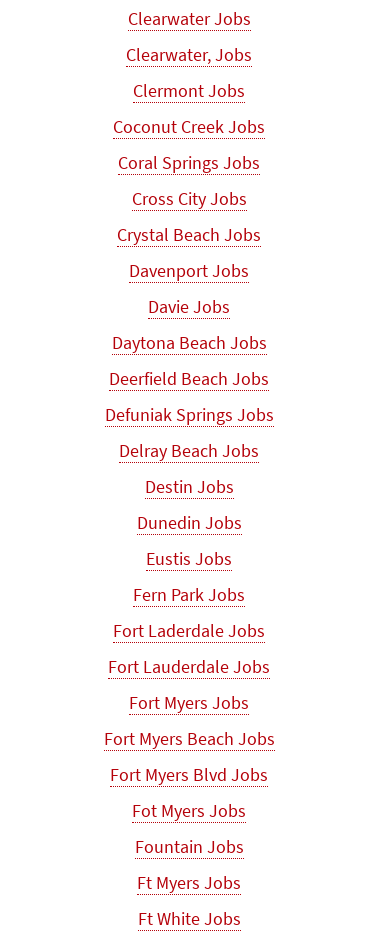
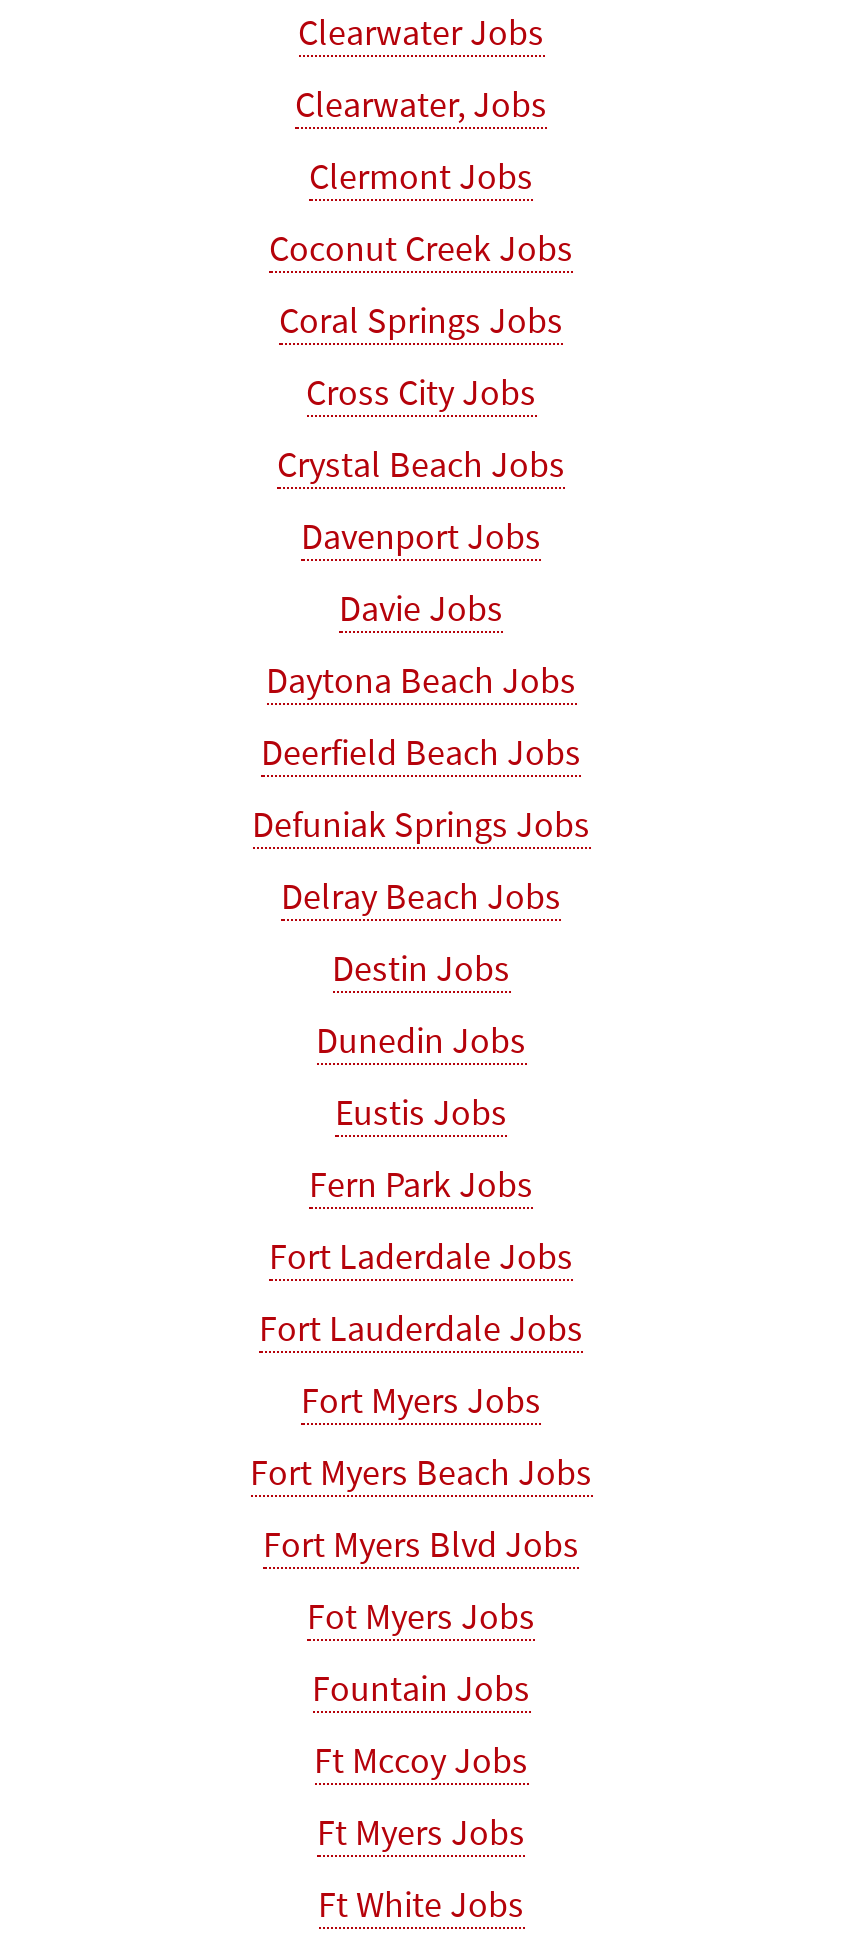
none -> [314,1737,528,1783] Ft Mccoy Jobs

